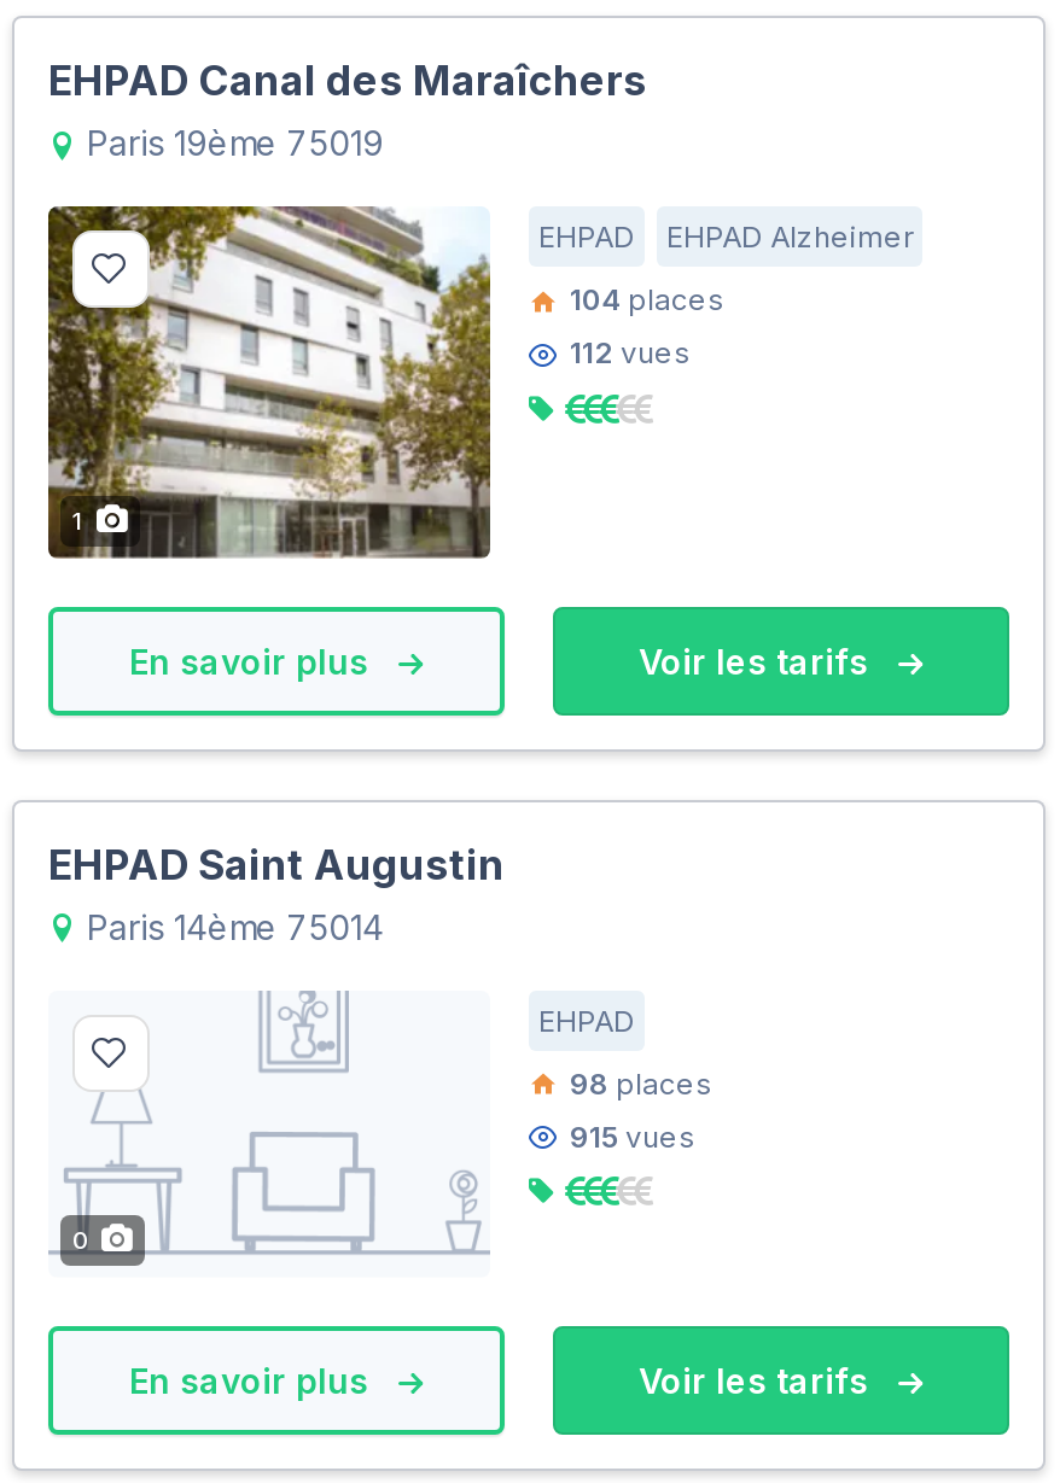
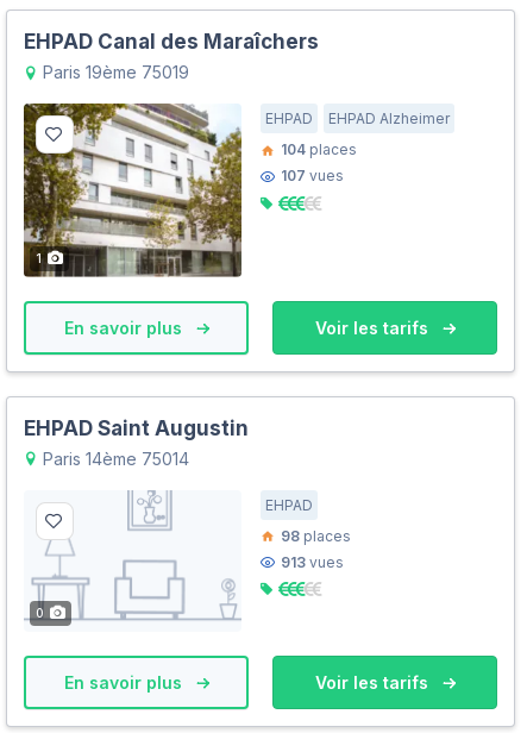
[570,335,691,371] 112 vues -> [281,167,344,185] 107 vues
[570,1118,695,1154] 915 vues -> [281,553,344,571] 913 vues

